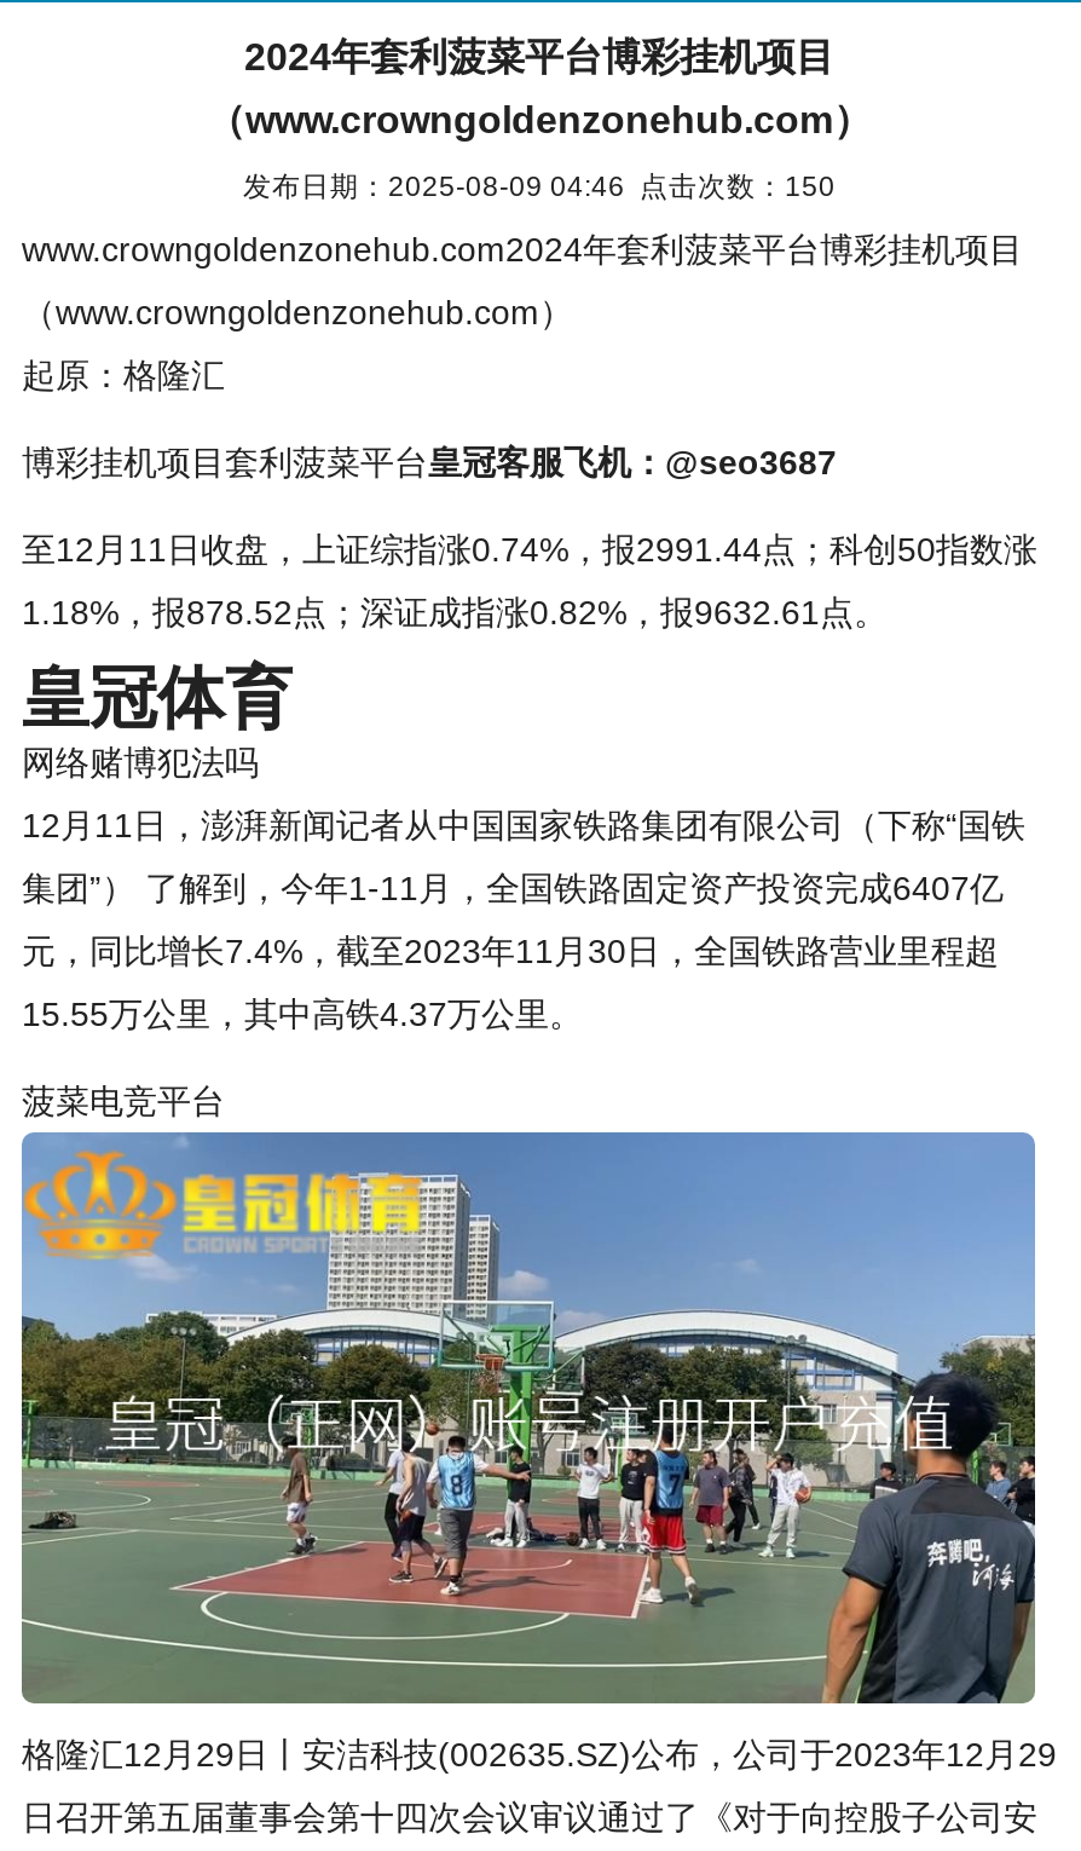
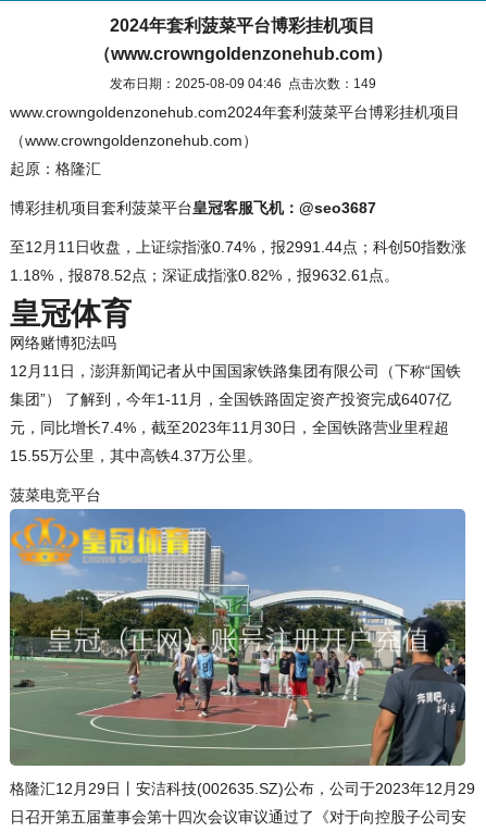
[243,169,836,201] 发布日期：2025-08-09 04:46 点击次数：150 -> [109,76,376,90] 发布日期：2025-08-09 04:46 点击次数：149

